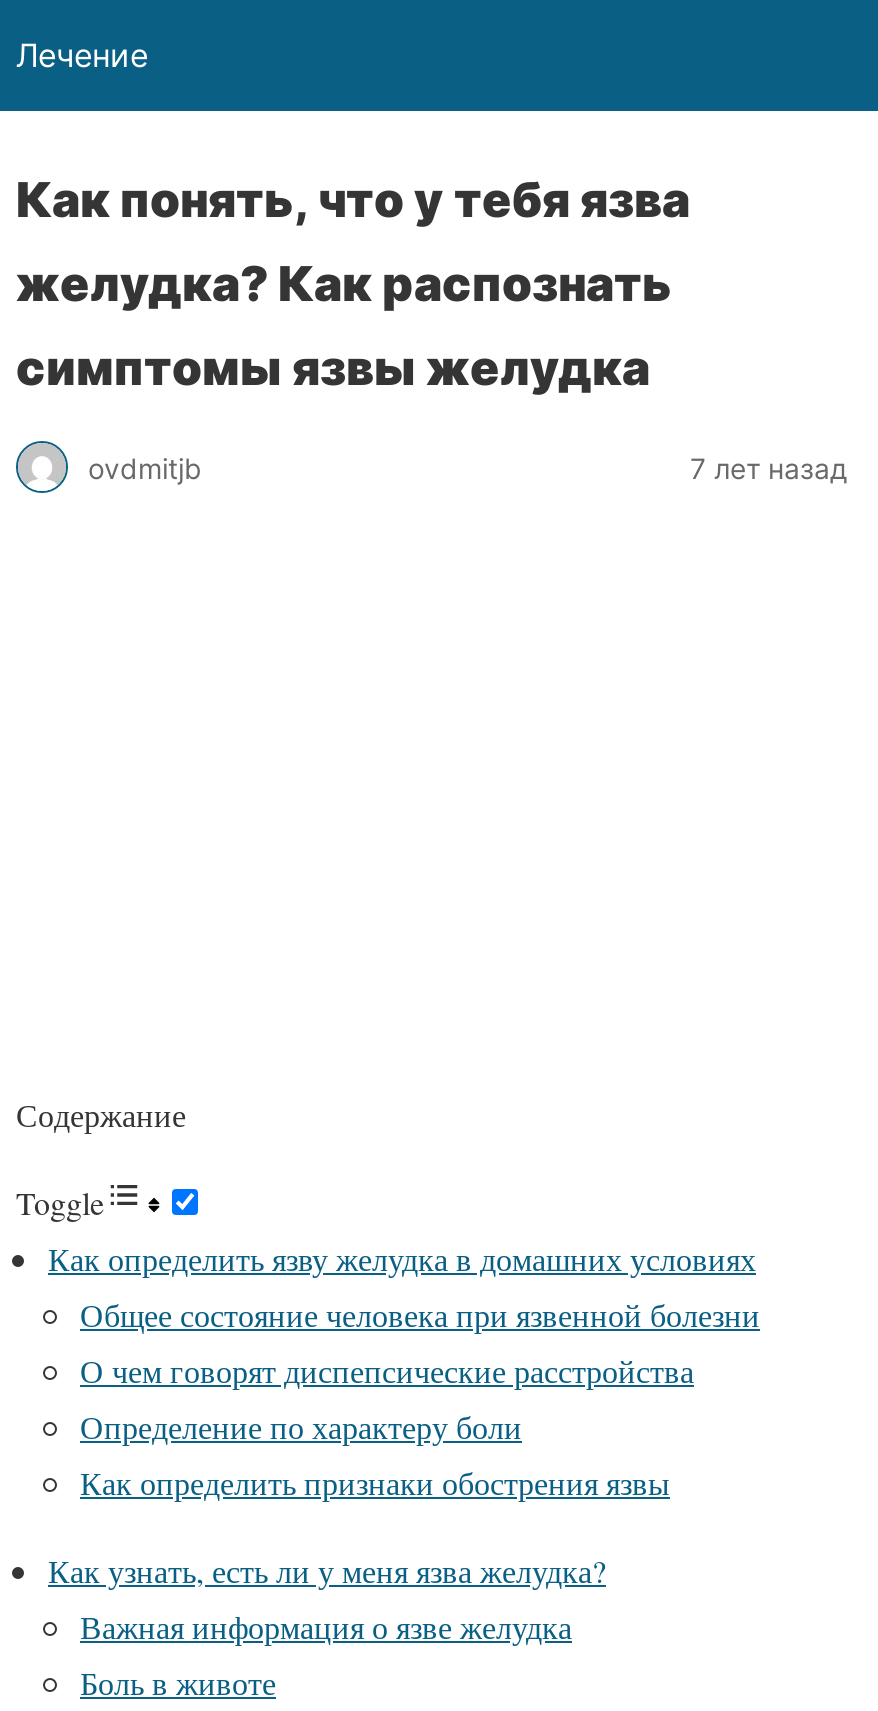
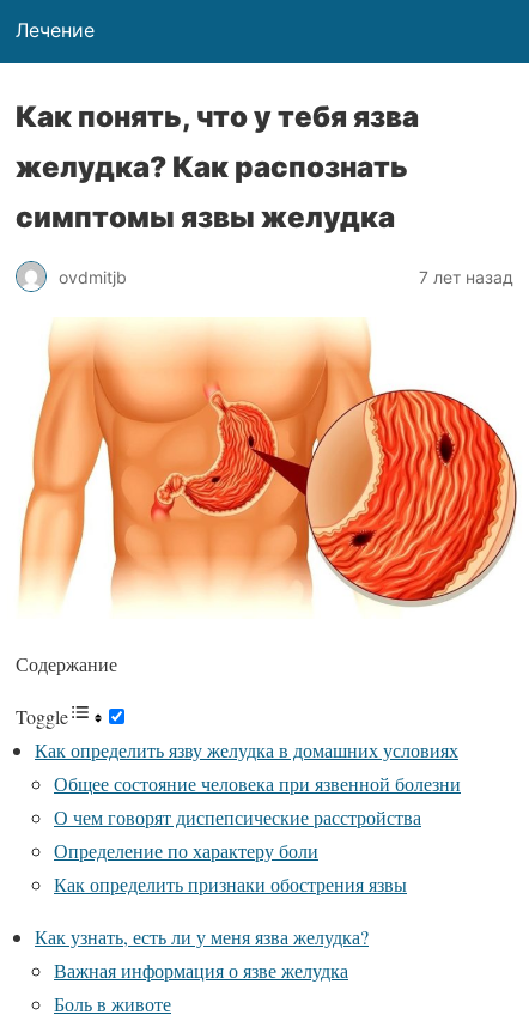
none -> [19,318,518,608] [image]

